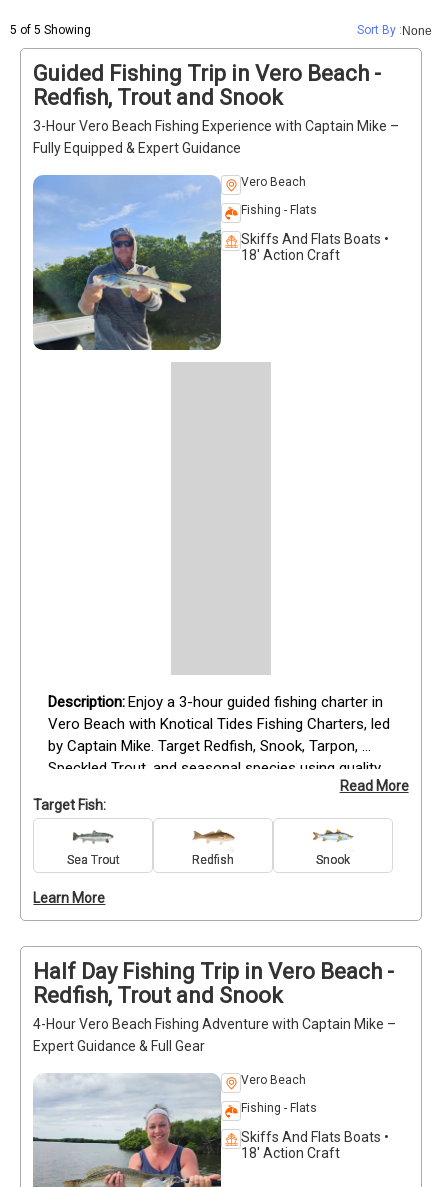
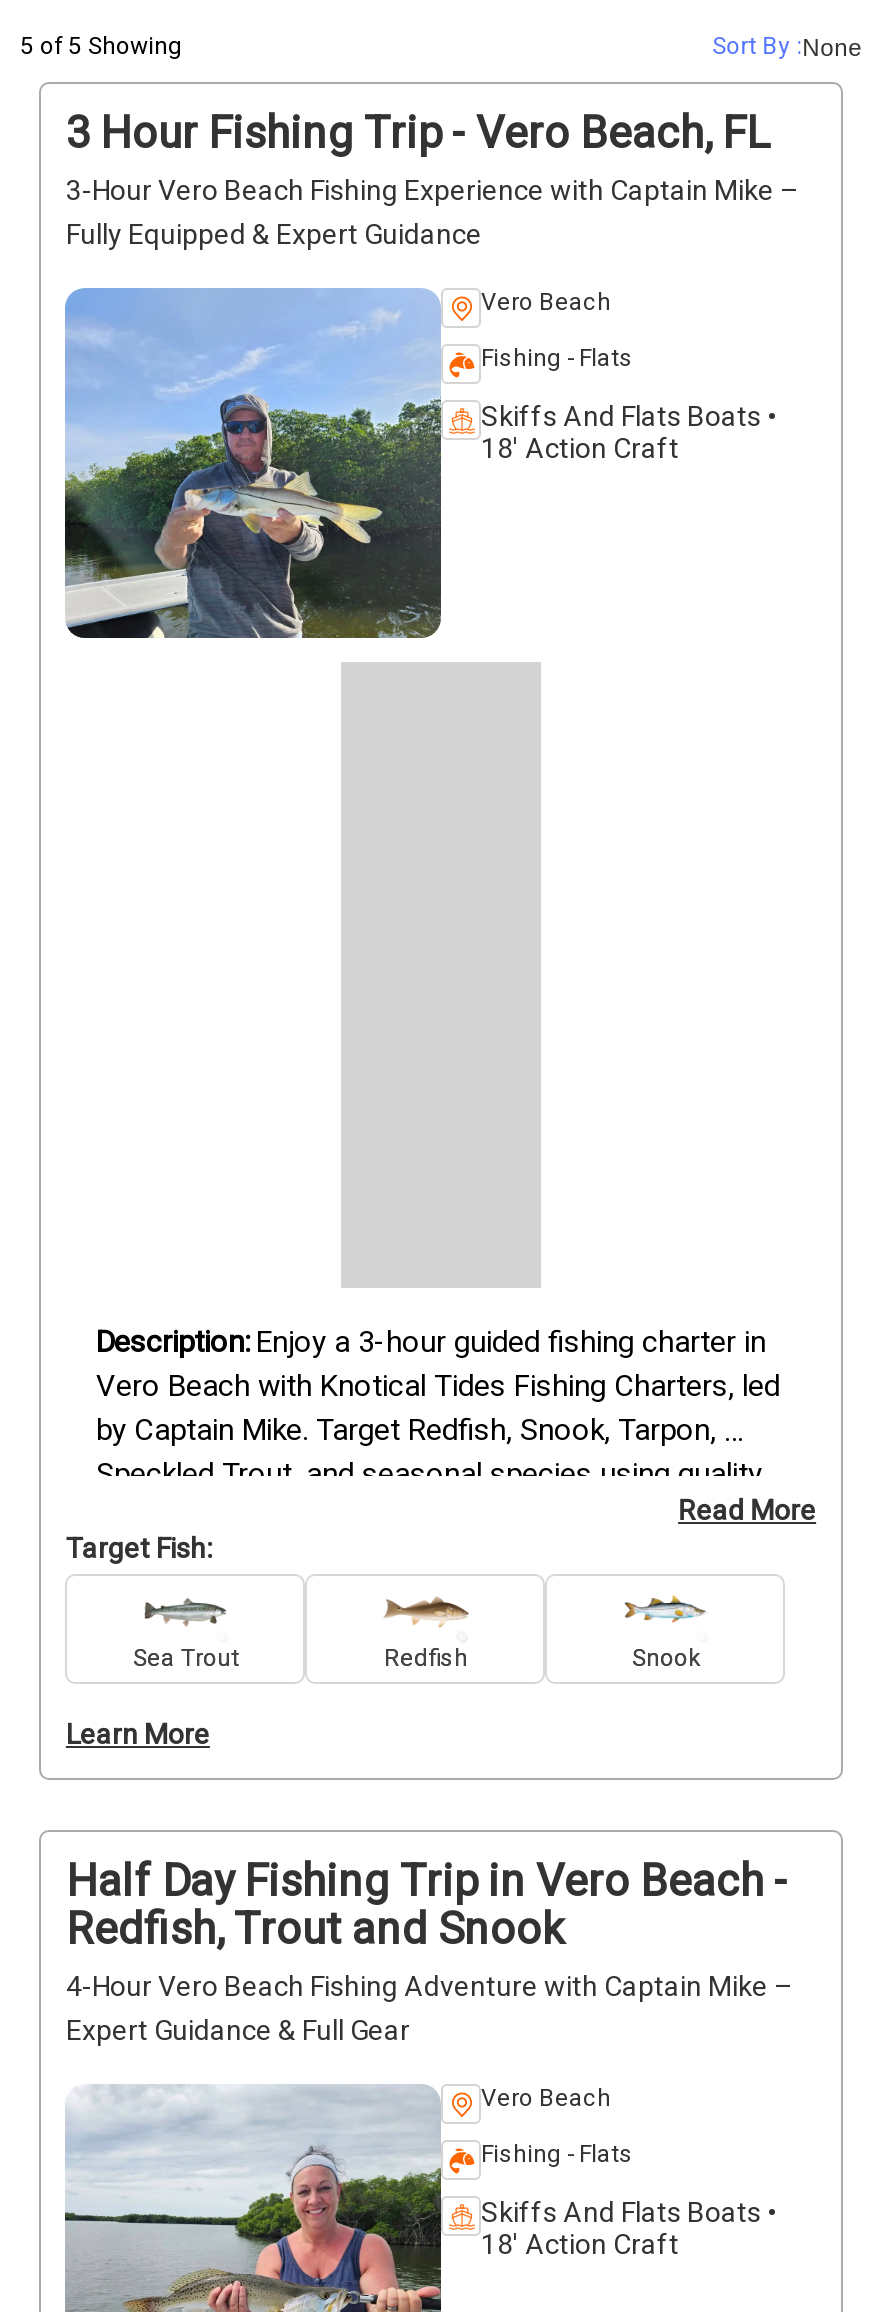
[33,61,381,110] Guided Fishing Trip in Vero Beach - | Redfish, Trout and Snook -> [66,108,770,158] 3 Hour Fishing Trip - Vero Beach, FL

